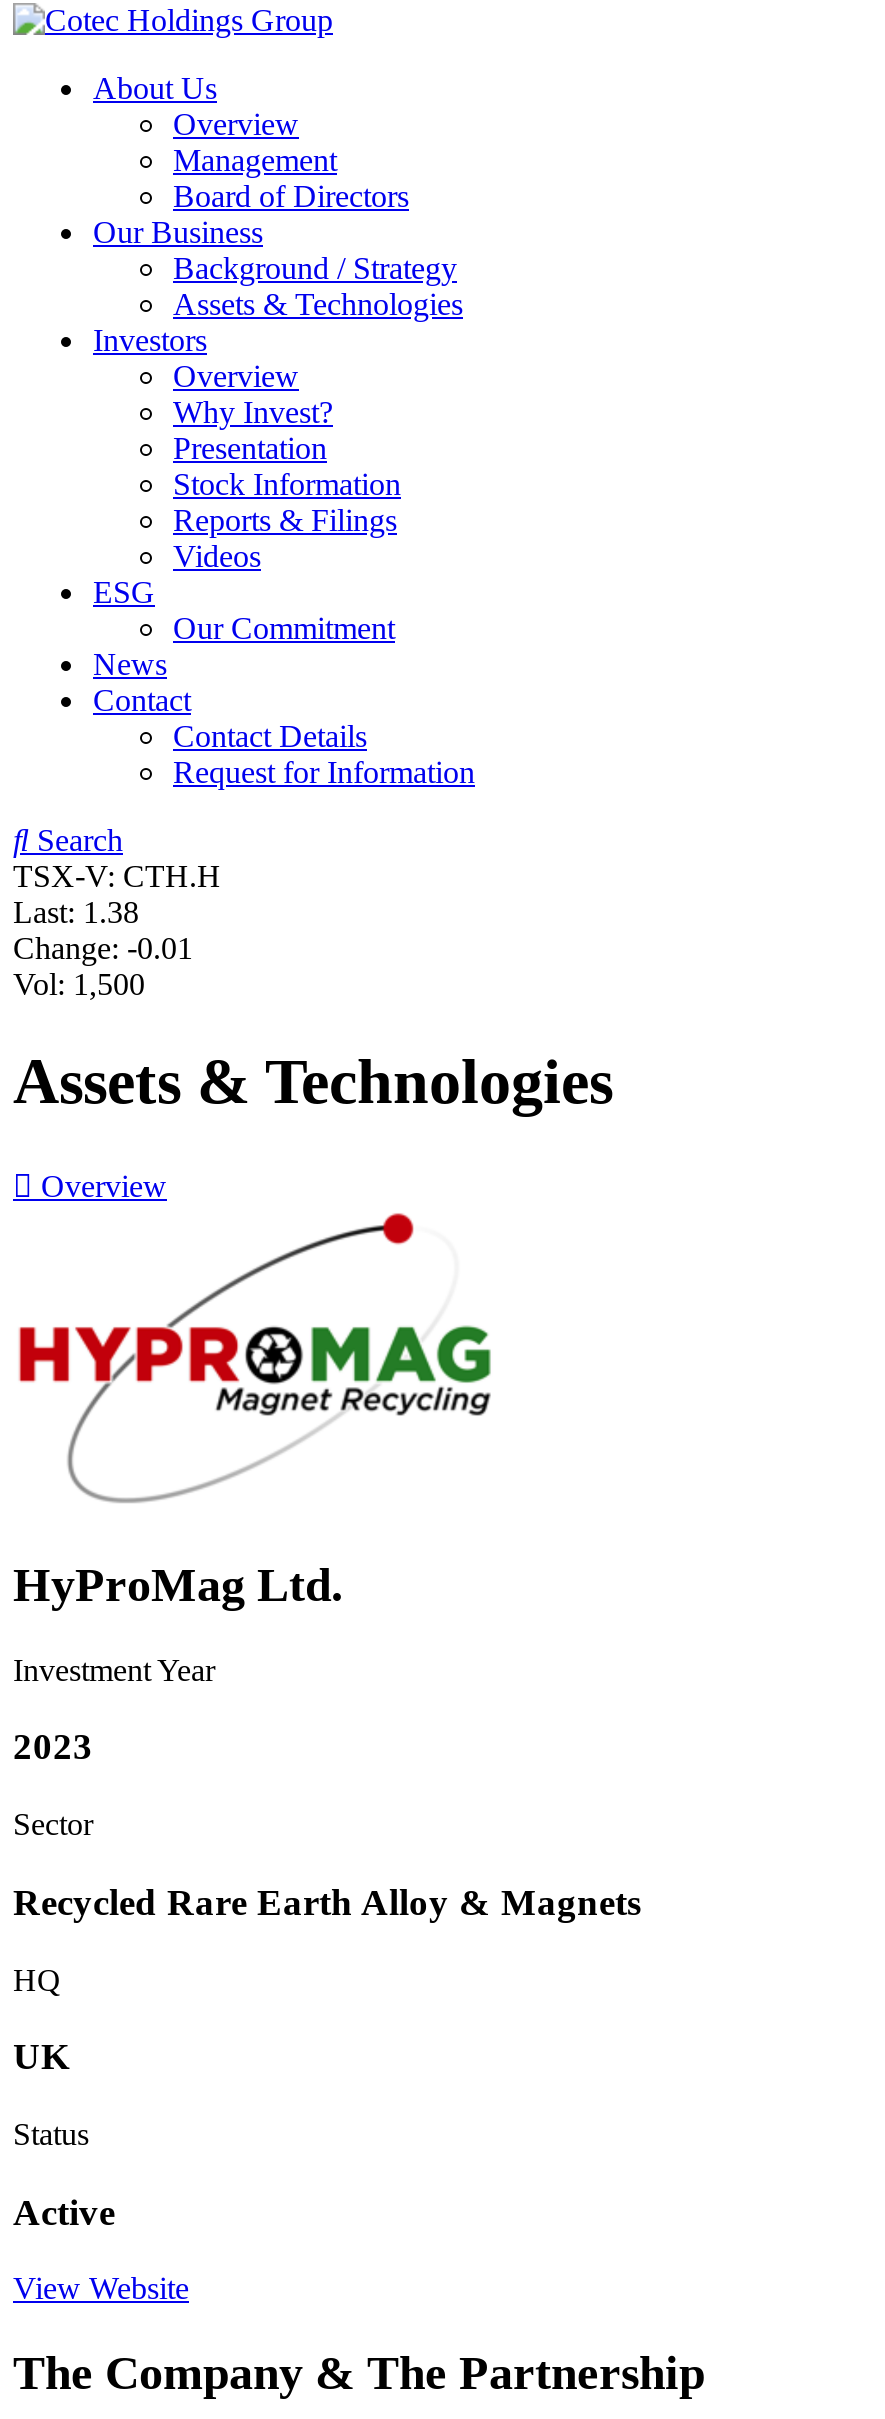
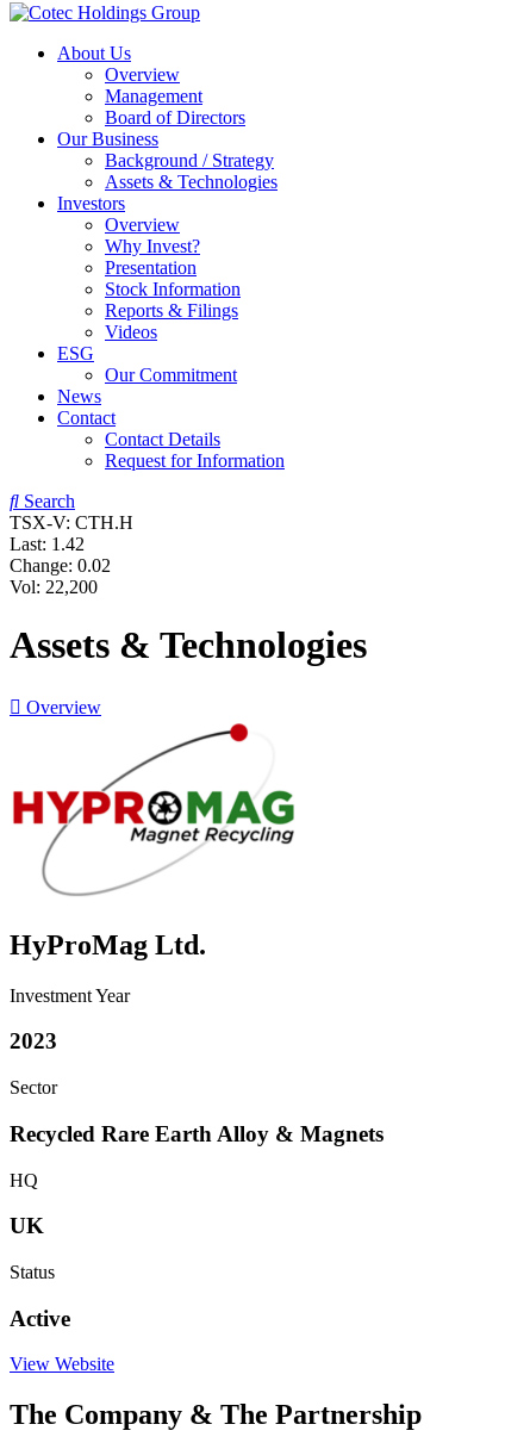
[13,895,139,929] Last: 1.38 -> [10,534,85,554] Last: 1.42
[13,931,193,965] Change: -0.01 -> [10,555,111,576] Change: 0.02
[13,967,145,1001] Vol: 1,500 -> [10,577,98,597] Vol: 22,200

